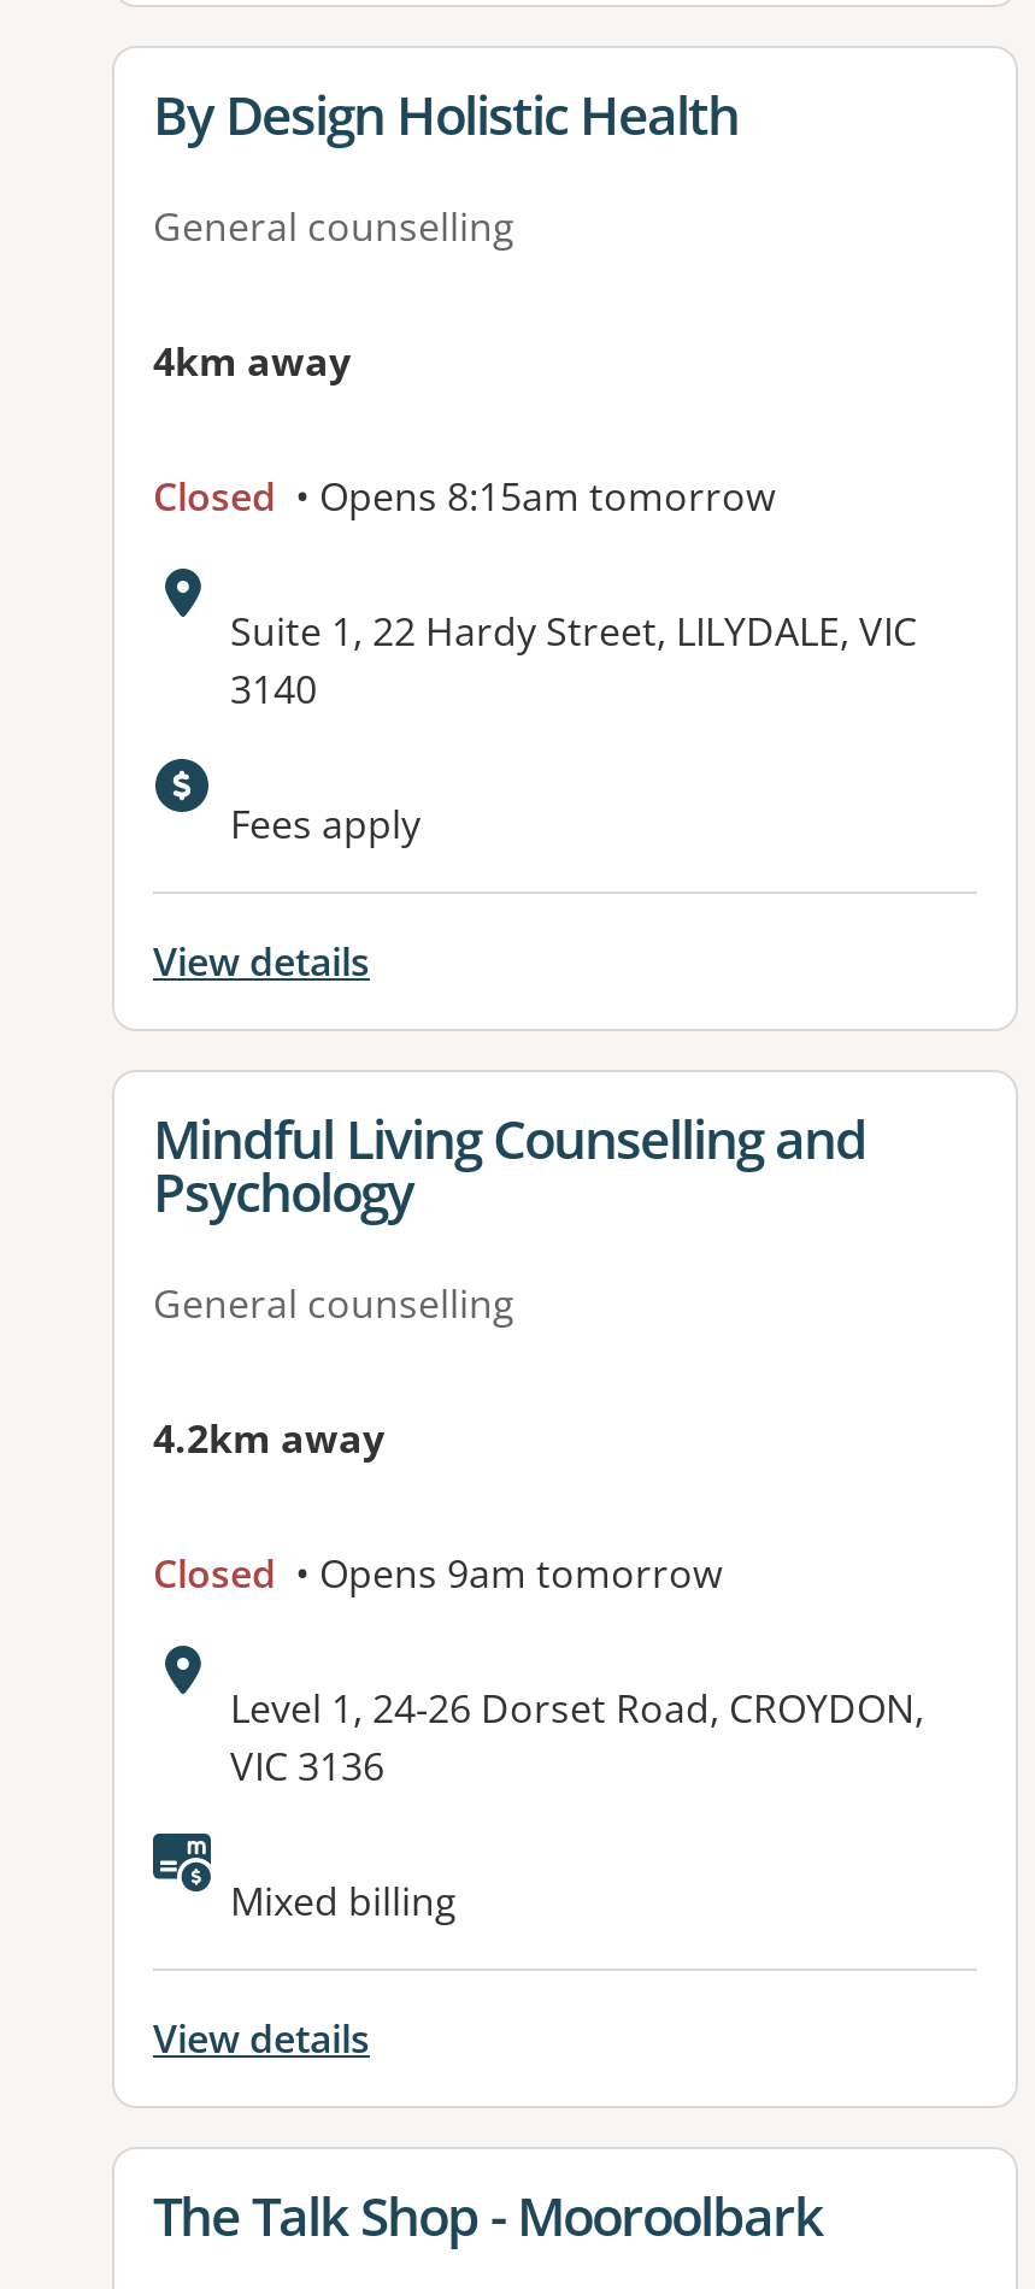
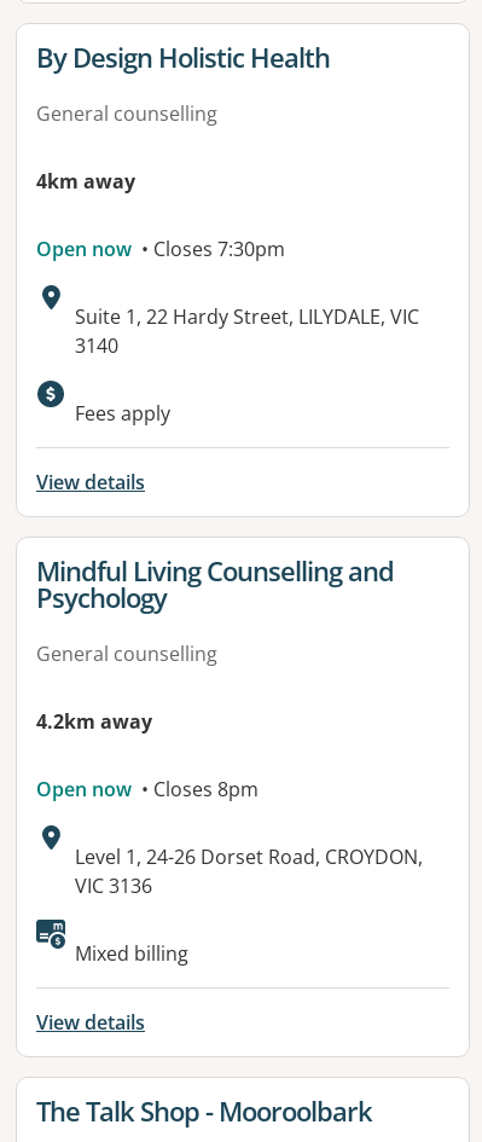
[153,471,775,524] Closed • Opens 8:15am tomorrow -> [36,236,285,263] Open now • Closes 7:30pm
[153,1548,722,1601] Closed • Opens 9am tomorrow -> [36,776,259,803] Open now • Closes 8pm

